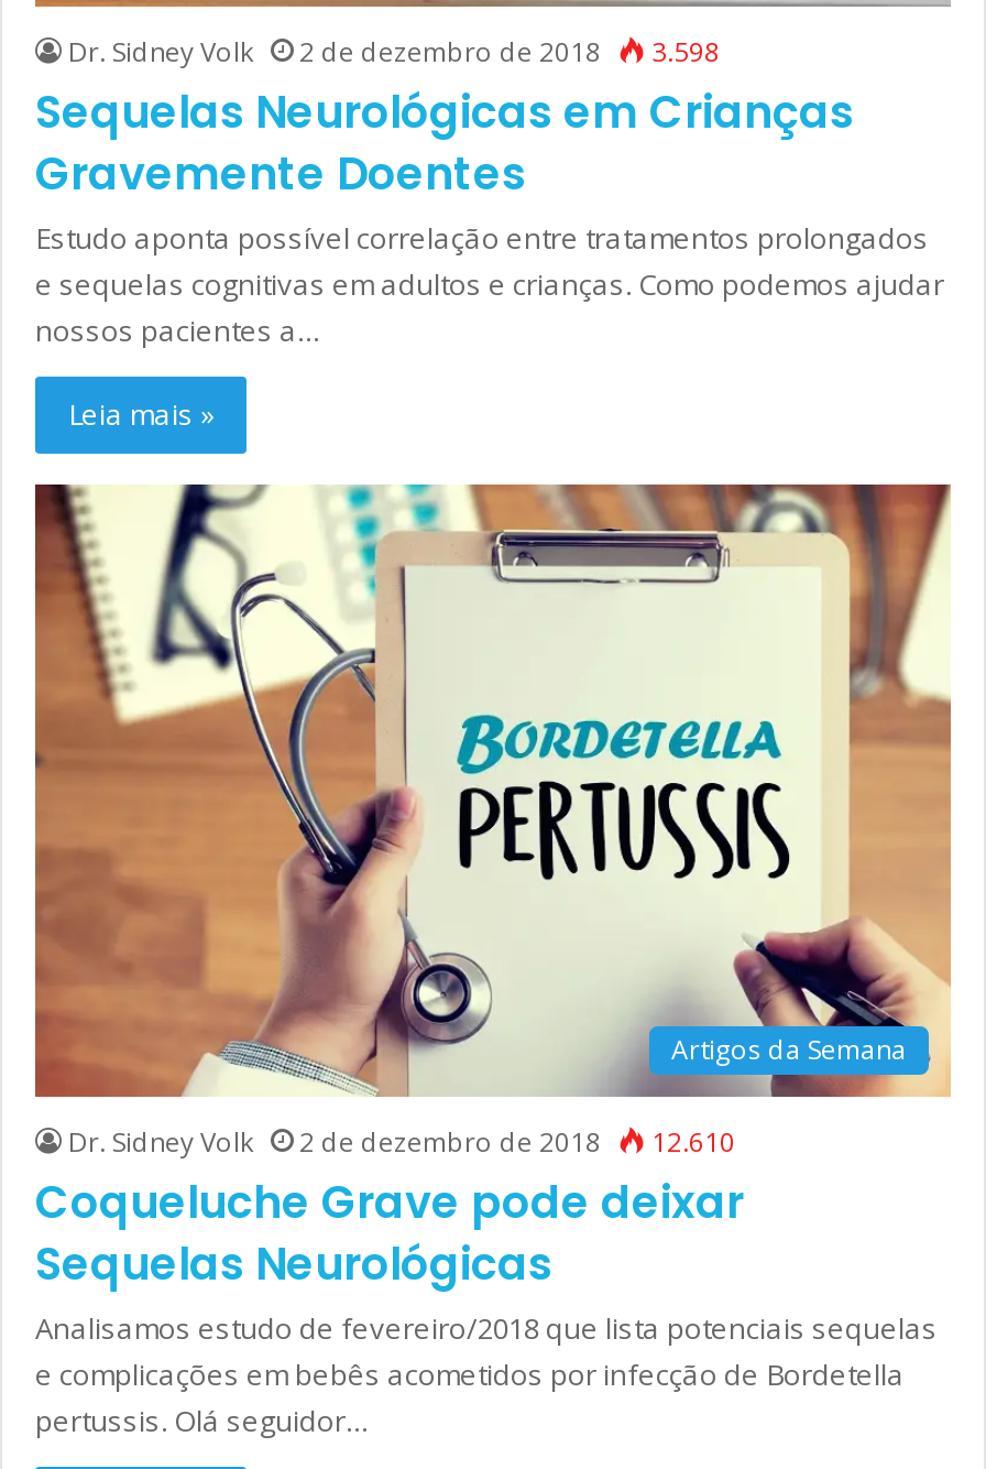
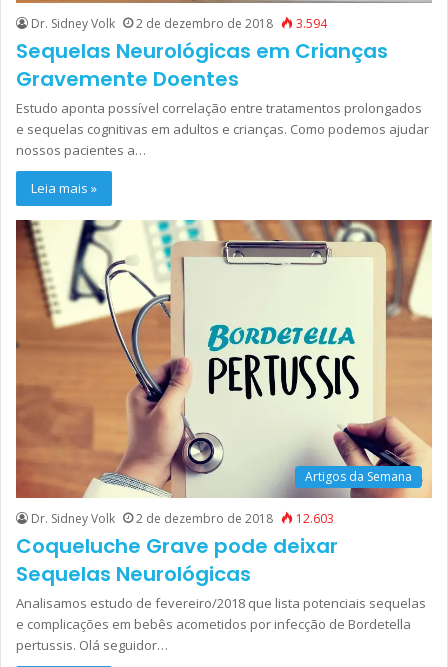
[68,33,720,71] Dr. Sidney Volk 2 de dezembro de 2018 3.598 -> [31,15,327,32] Dr. Sidney Volk 2 de dezembro de 2018 3.594
[68,1124,735,1162] Dr. Sidney Volk 2 de dezembro de 2018 12.610 -> [31,510,334,527] Dr. Sidney Volk 2 de dezembro de 2018 12.603

